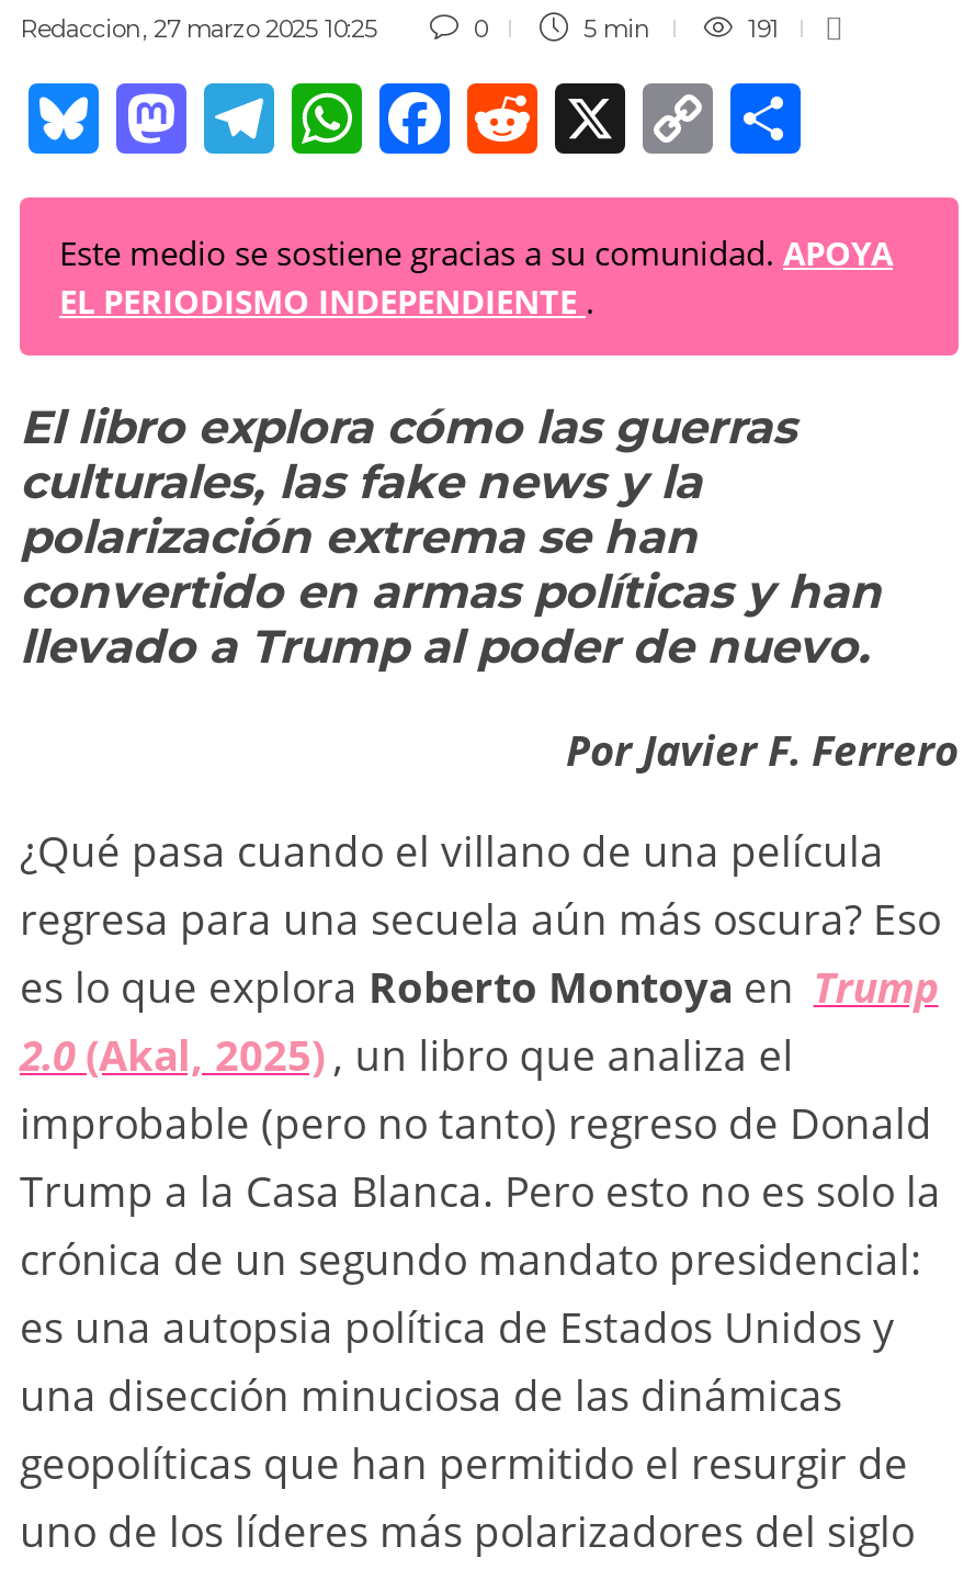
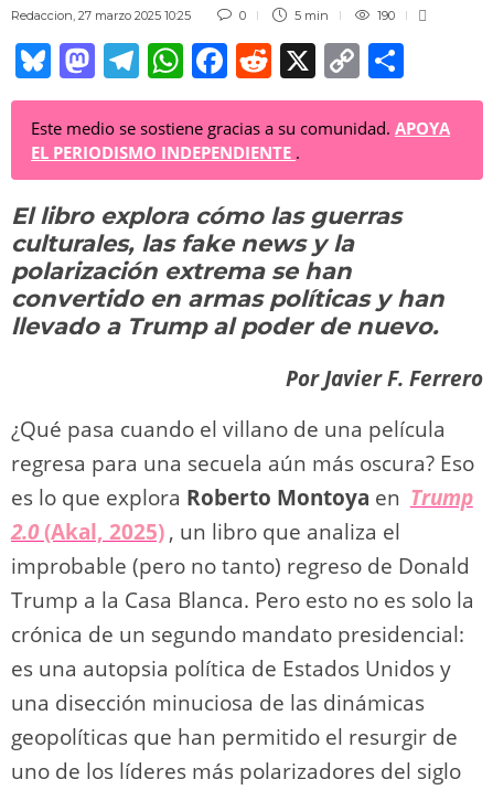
[741,13,779,43] 191 -> [374,8,395,23] 190

